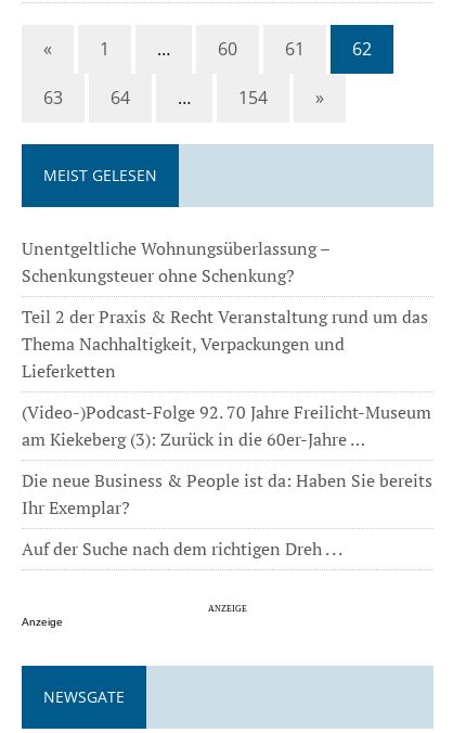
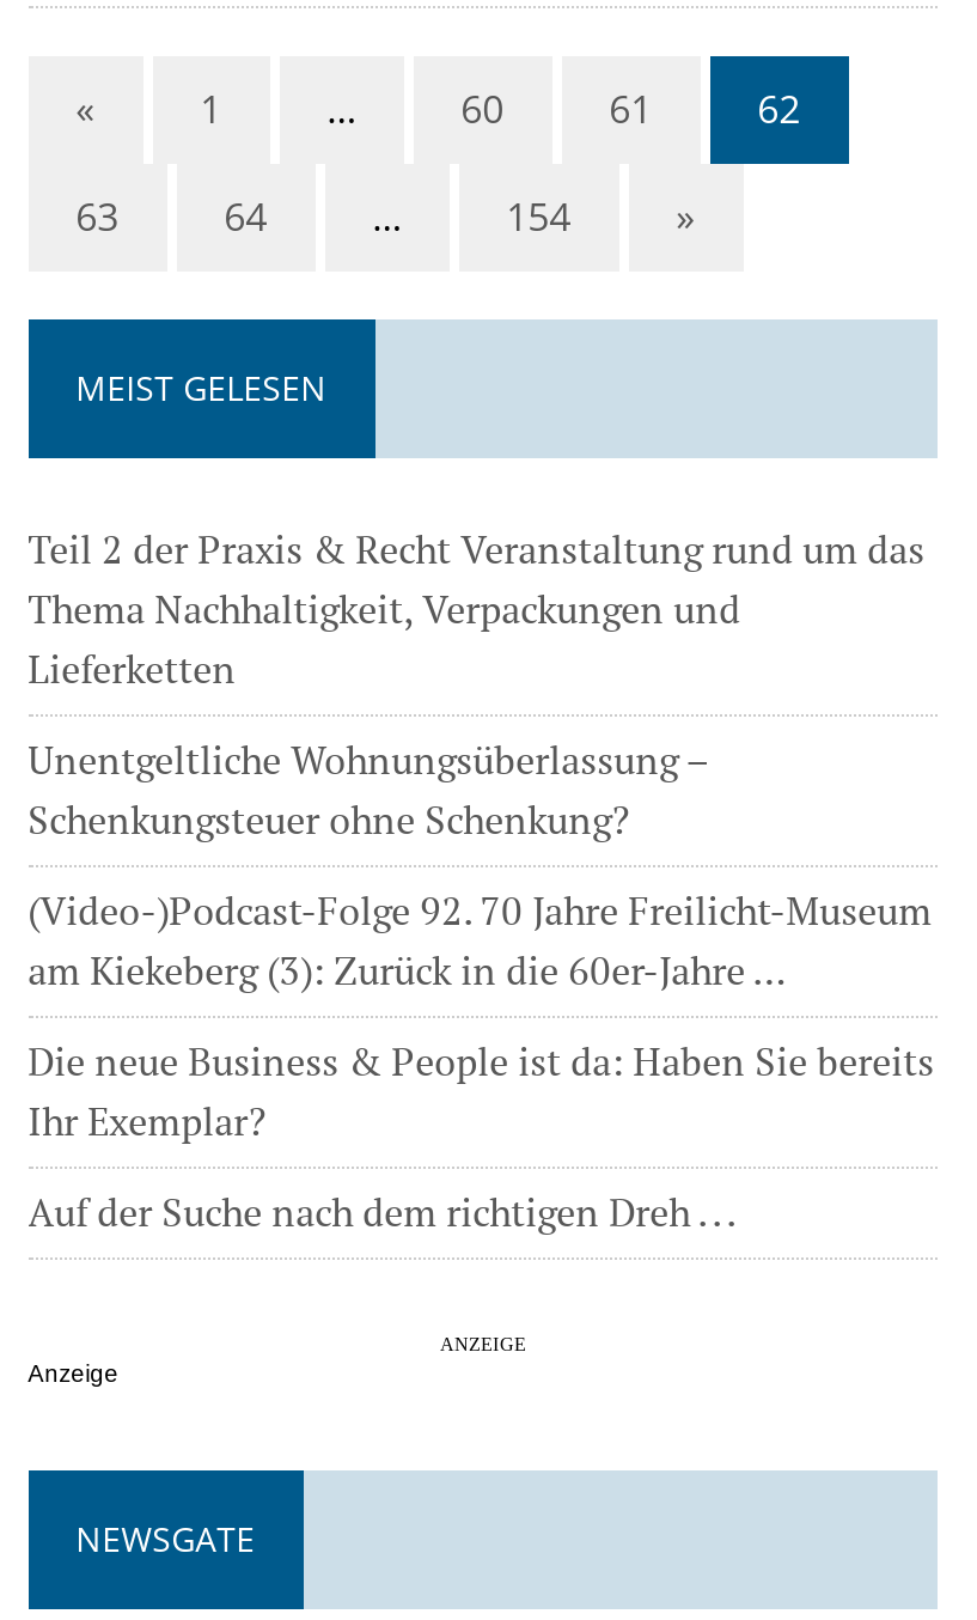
moved [21,237,329,288] -> [28,733,707,846]: Unentgeltliche Wohnungsüberlassung – | Schenkungsteuer ohne Schenkung?
moved [21,305,428,383] -> [28,523,925,695]: Teil 2 der Praxis & Recht Veranstaltung rund um das | Thema Nachhaltigkeit, Verpackungen und | Lieferketten

